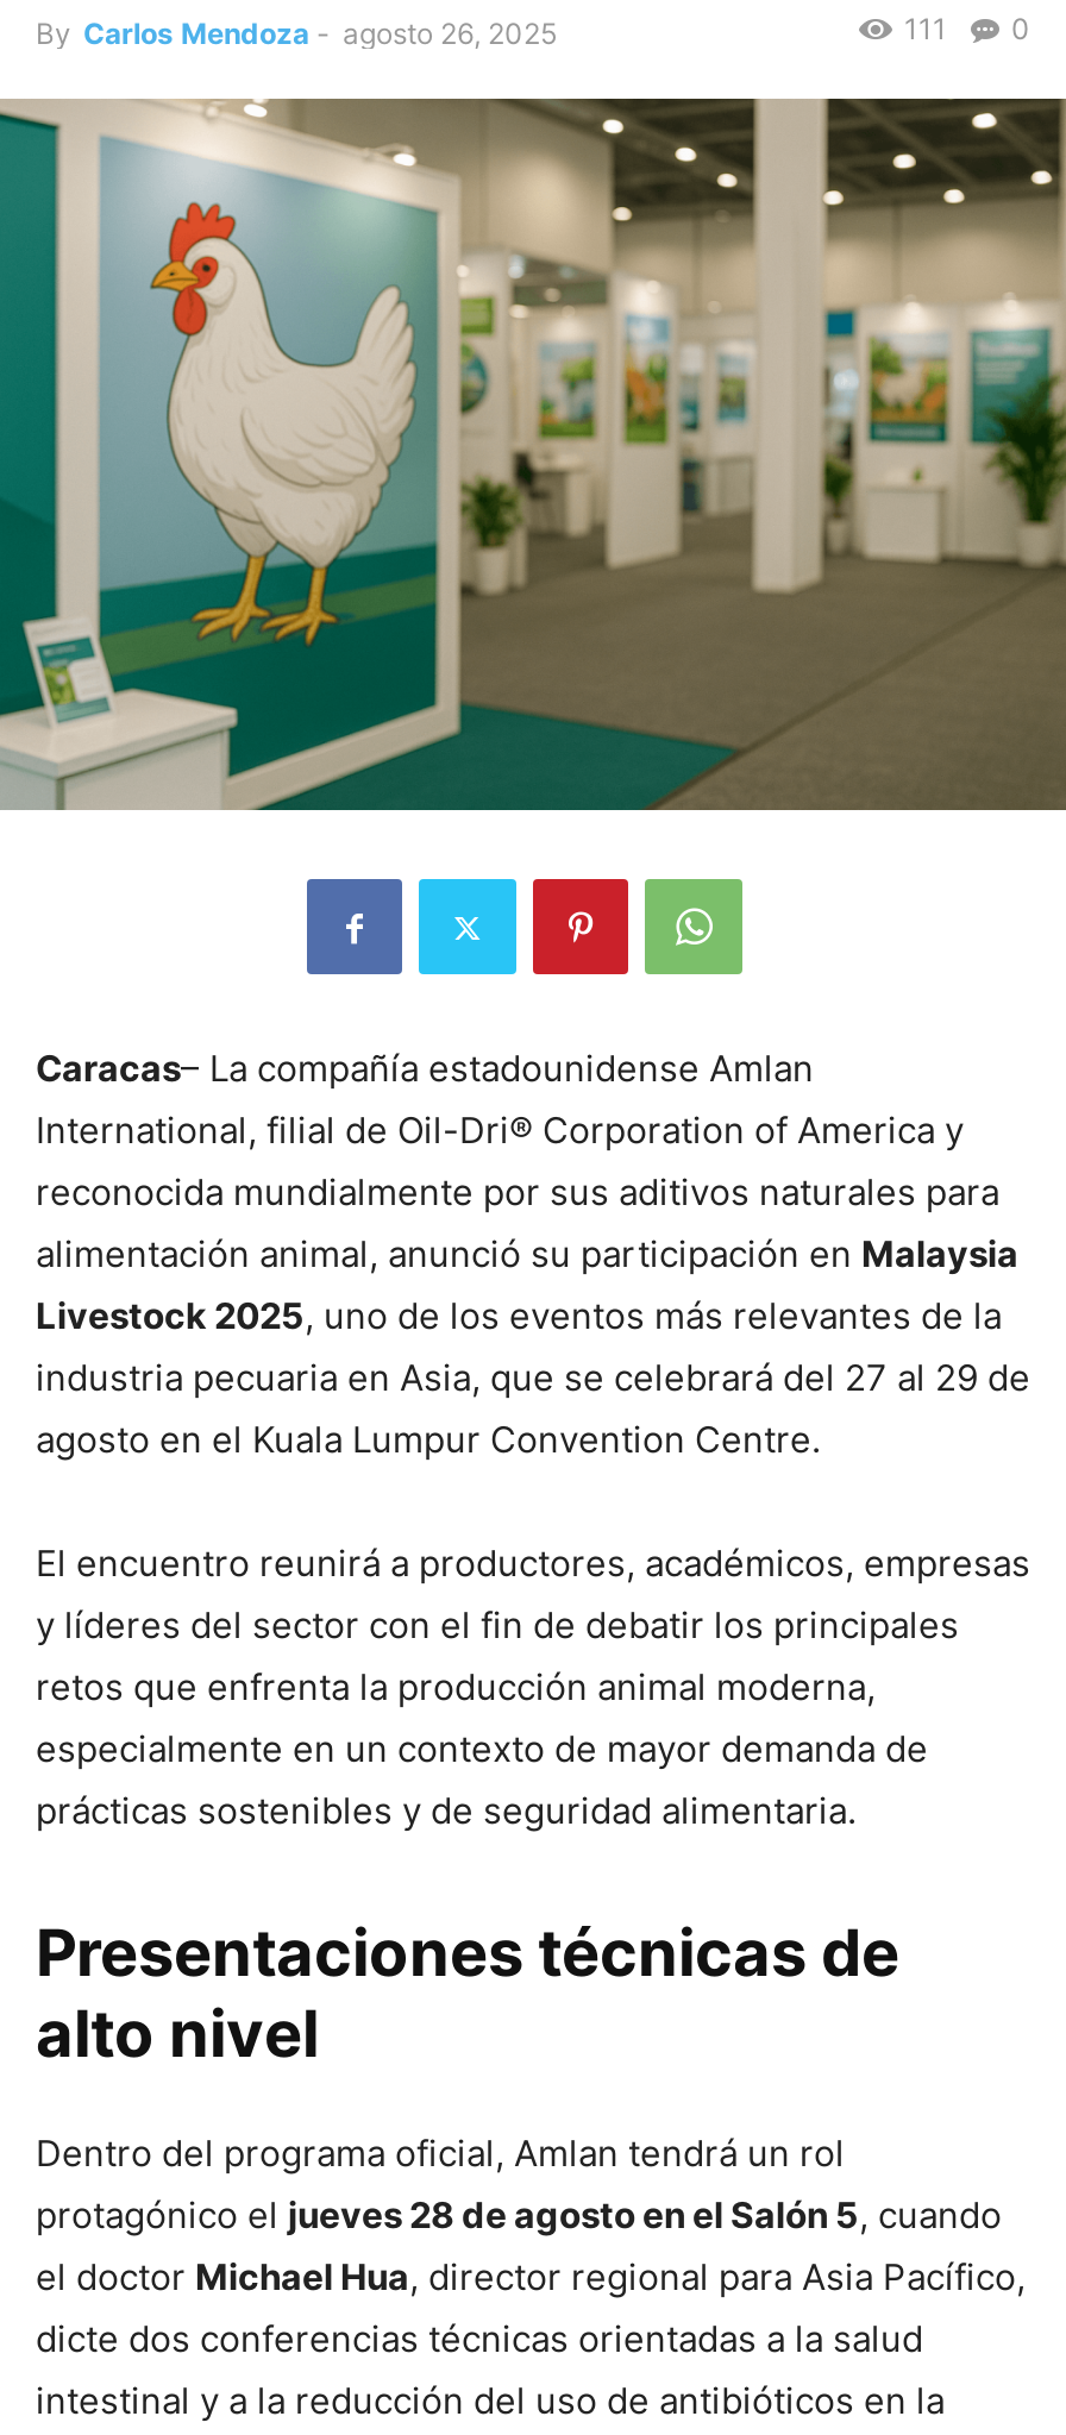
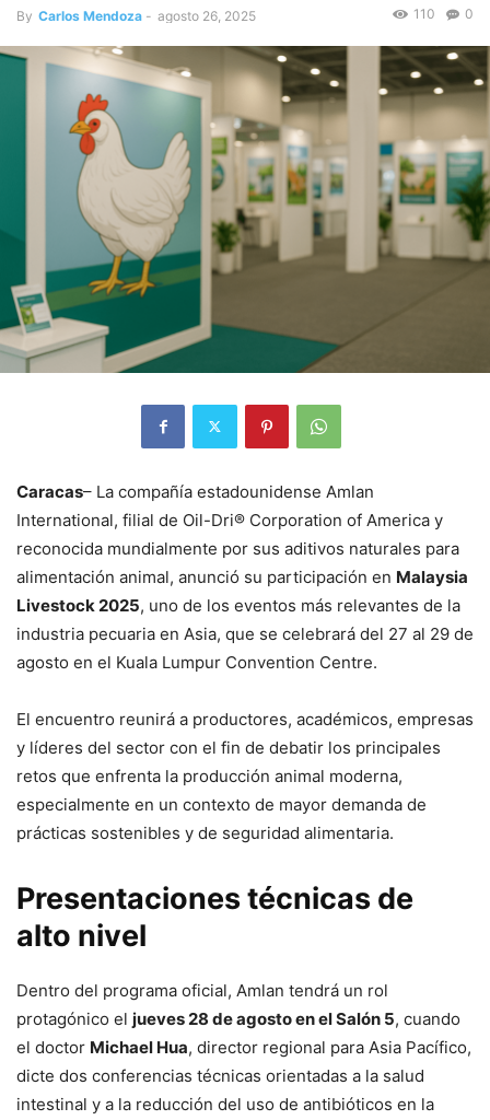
[904,11,1030,46] 111 0 -> [413,5,474,22] 110 0

